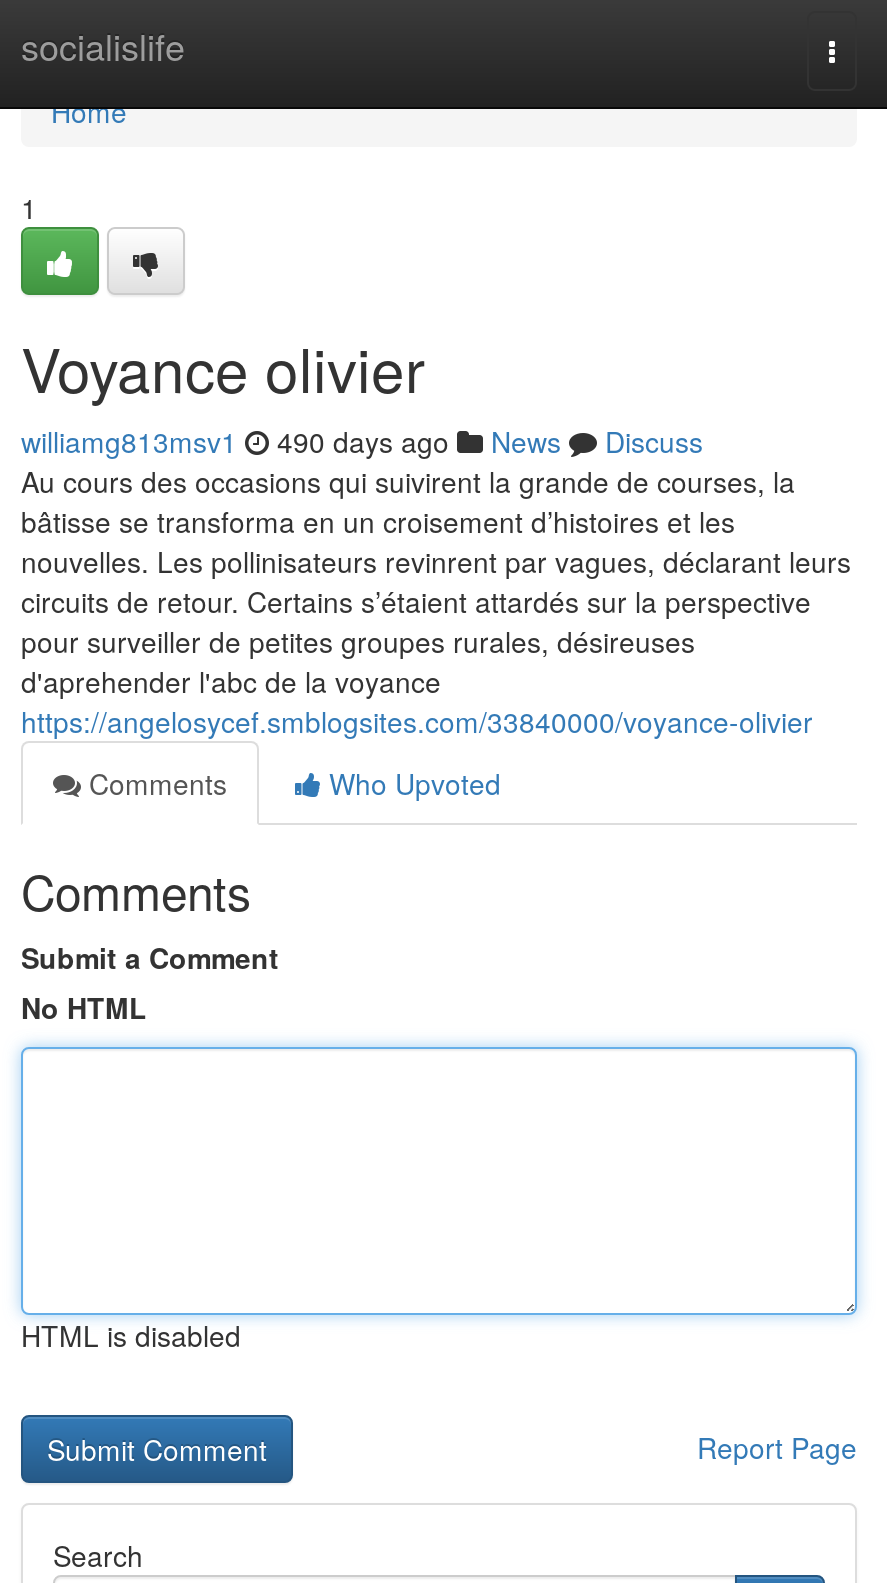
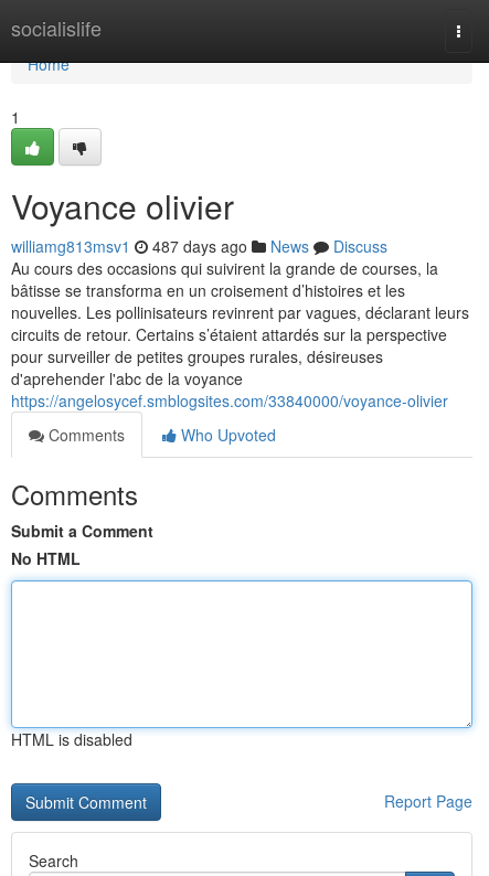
[21,421,703,461] williamg813msv1 490 days ago News Discuss -> [11,235,387,257] williamg813msv1 487 days ago News Discuss

